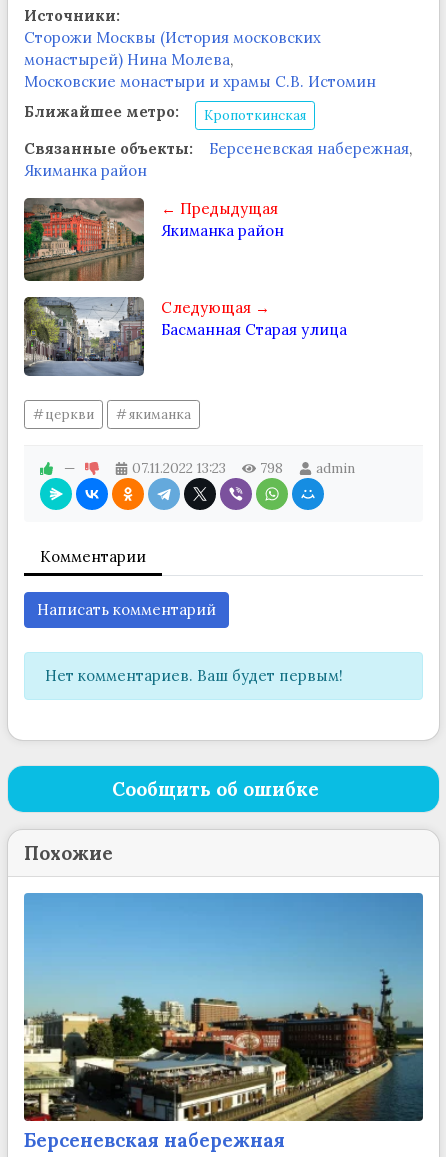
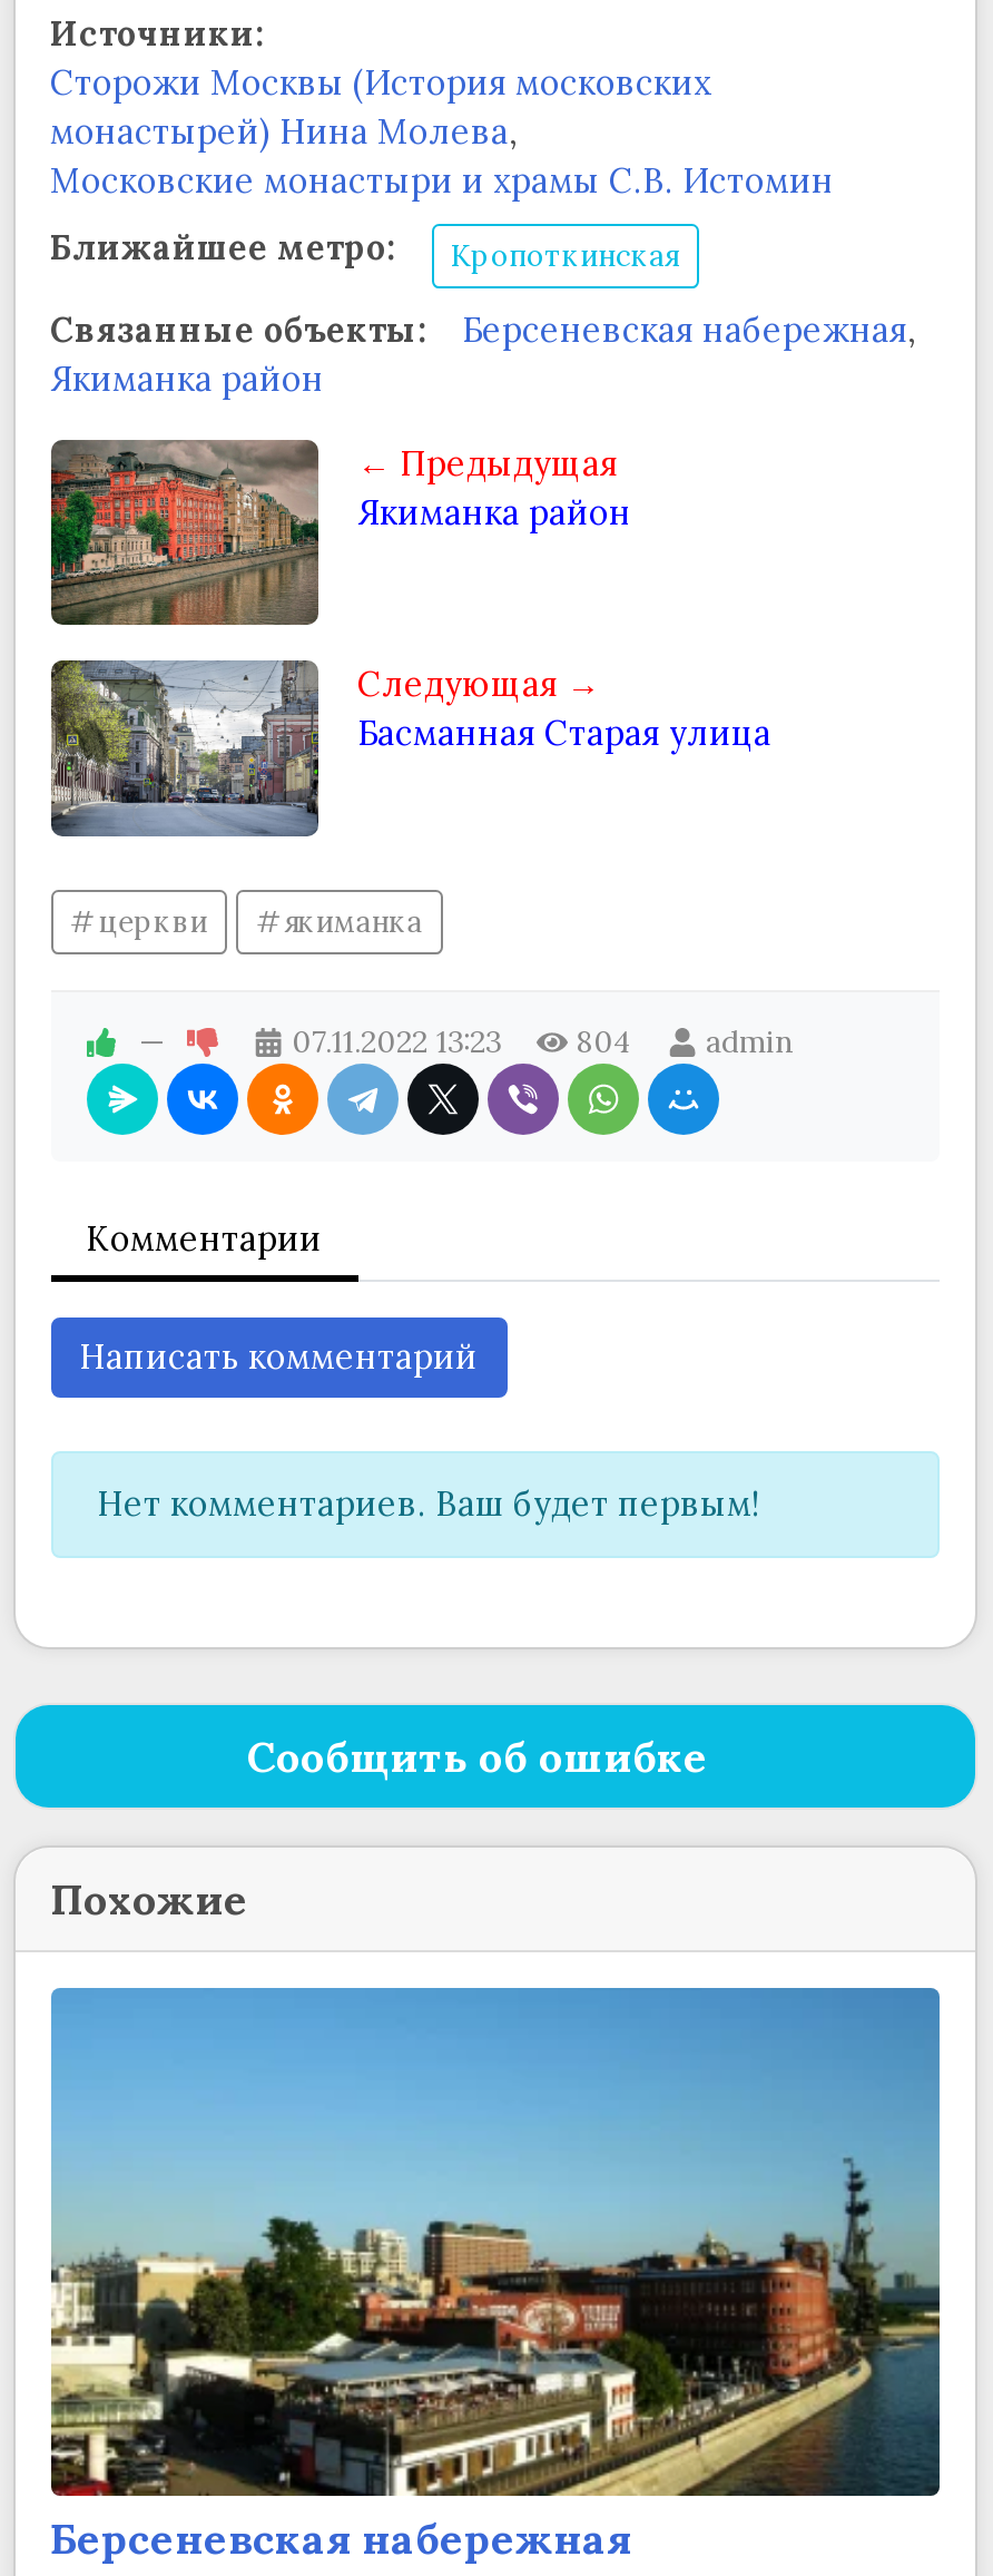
[132,459,355,477] 07.11.2022 13:23 798 admin -> [292,1022,793,1062] 07.11.2022 13:23 804 admin

